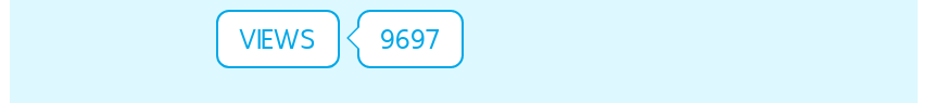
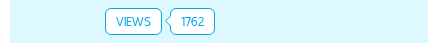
[239,13,439,61] VIEWS 9697 -> [116,9,204,31] VIEWS 1762

